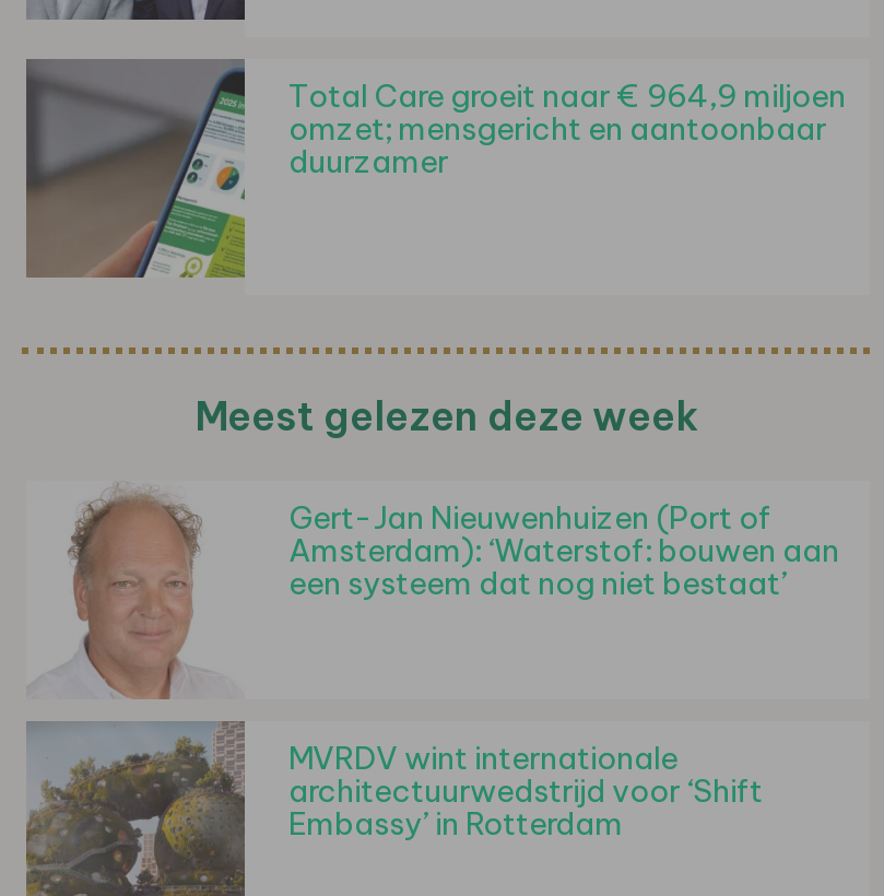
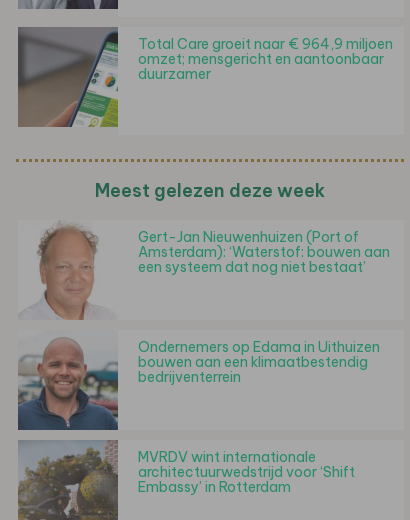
none -> [17,333,380,431] [image] | Ondernemers op Edama in Uithuizen | bouwen aan een klimaatbestendig | bedrijventerrein

